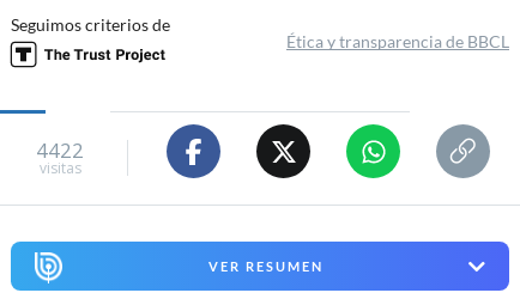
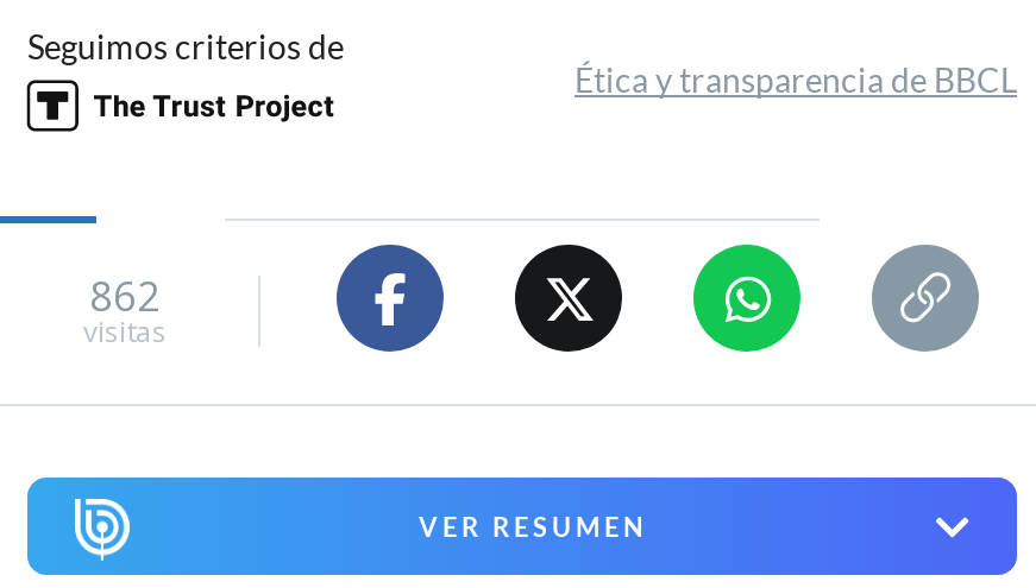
[36,136,84,164] 4422 -> [89,268,161,323] 862

